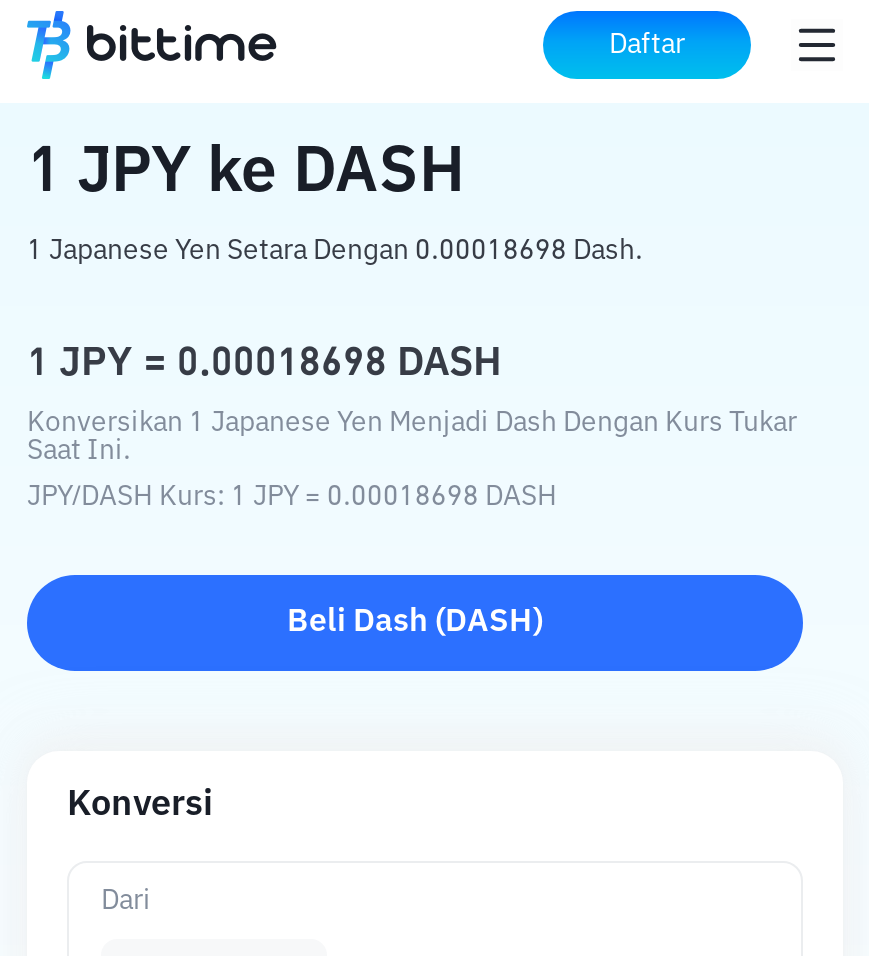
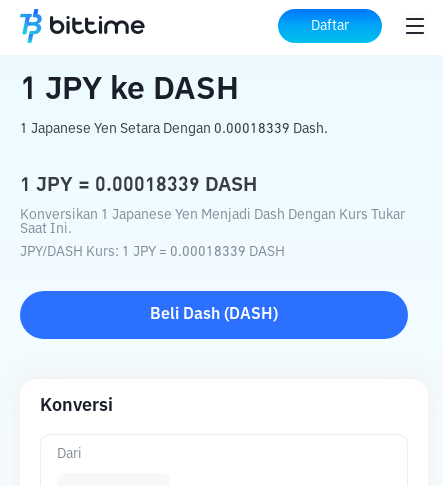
[27,237,643,265] 1 Japanese Yen Setara Dengan 0.00018698 Dash. -> [20,122,328,136] 1 Japanese Yen Setara Dengan 0.00018339 Dash.
[27,343,501,383] 1 JPY = 0.00018698 DASH -> [20,175,257,195] 1 JPY = 0.00018339 DASH
[27,483,557,511] JPY/DASH Kurs: 1 JPY = 0.00018698 DASH -> [20,245,285,259] JPY/DASH Kurs: 1 JPY = 0.00018339 DASH

